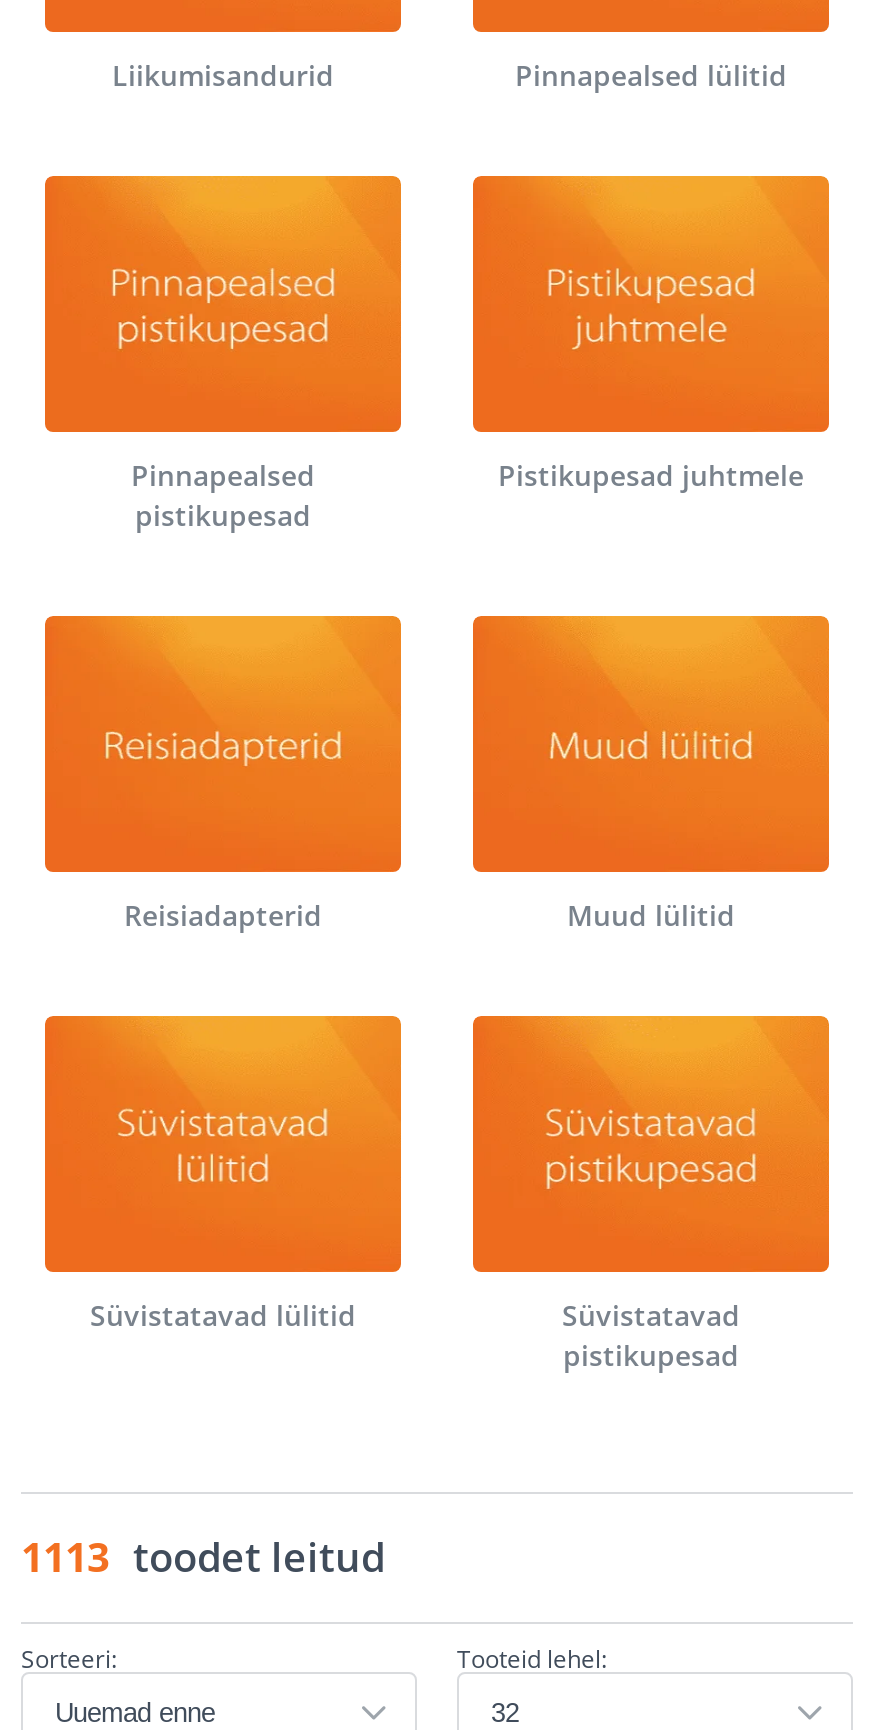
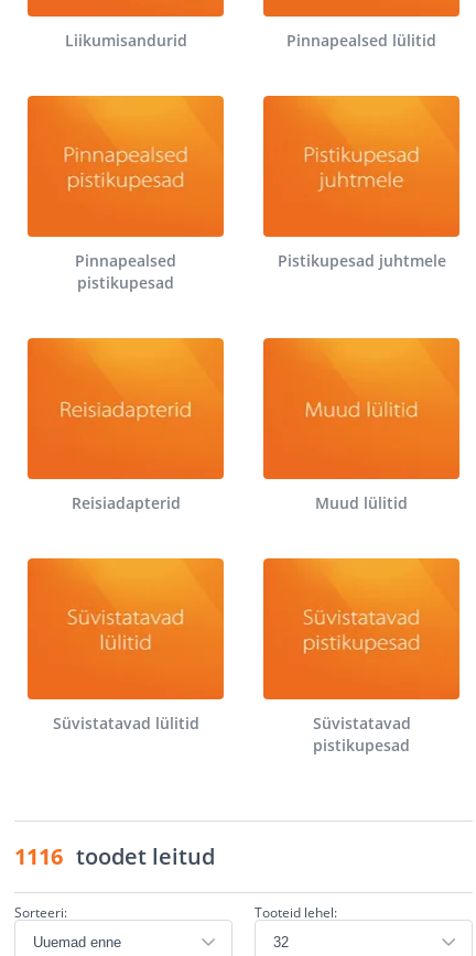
[21,1530,385,1584] 1113 toodet leitud -> [14,841,215,871] 1116 toodet leitud

